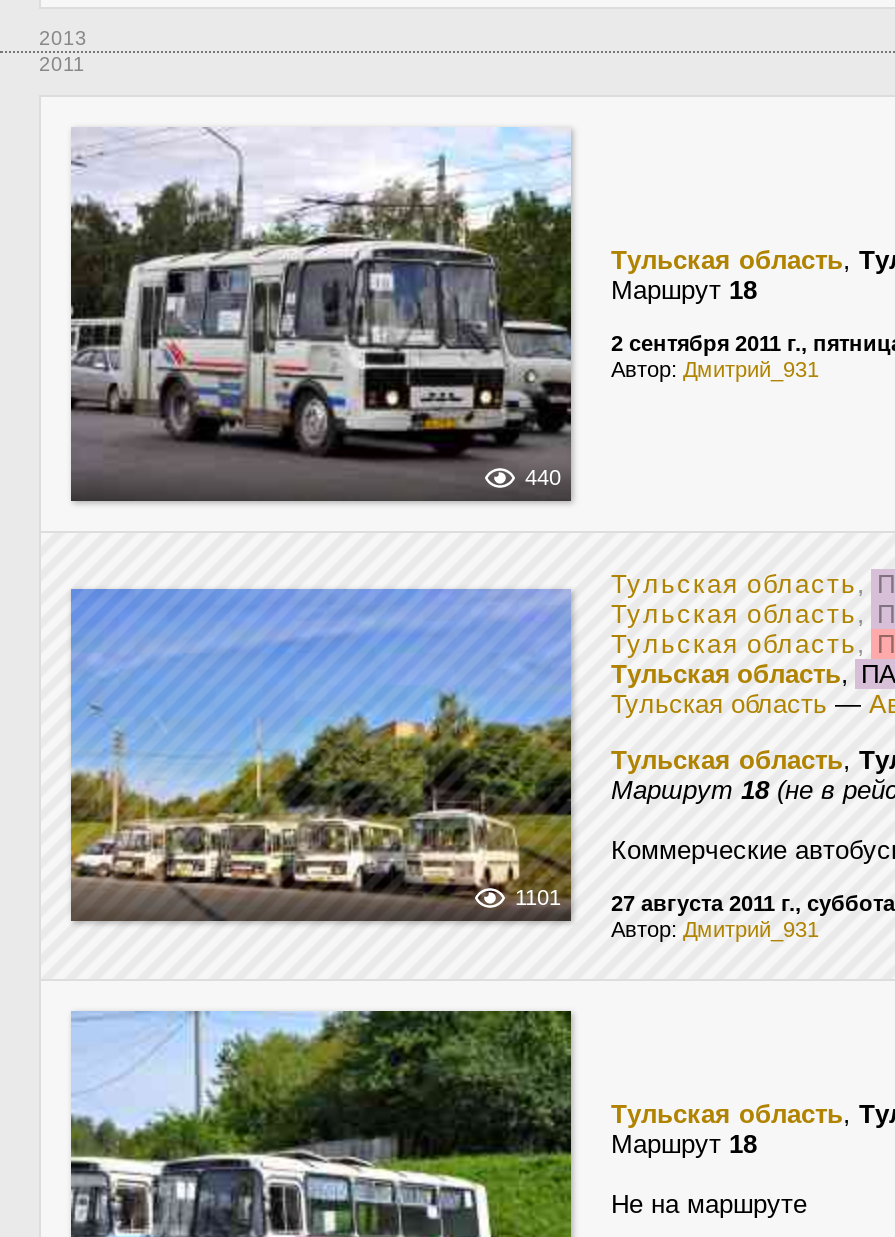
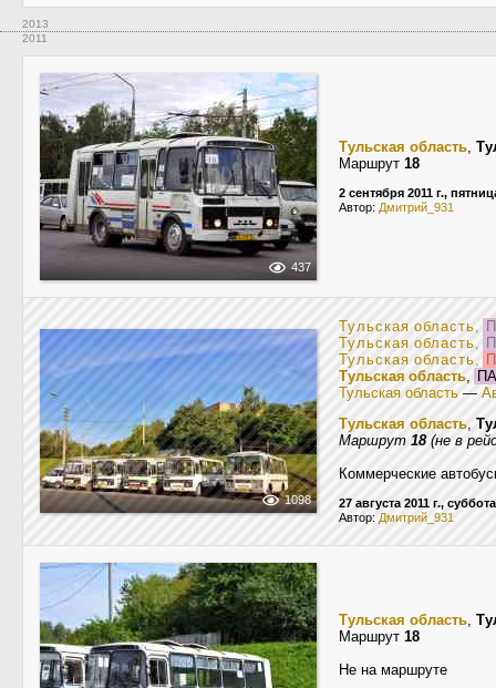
[525,465,561,489] 440 -> [291,260,311,274] 437
[515,885,561,909] 1101 -> [285,493,311,506] 1098

